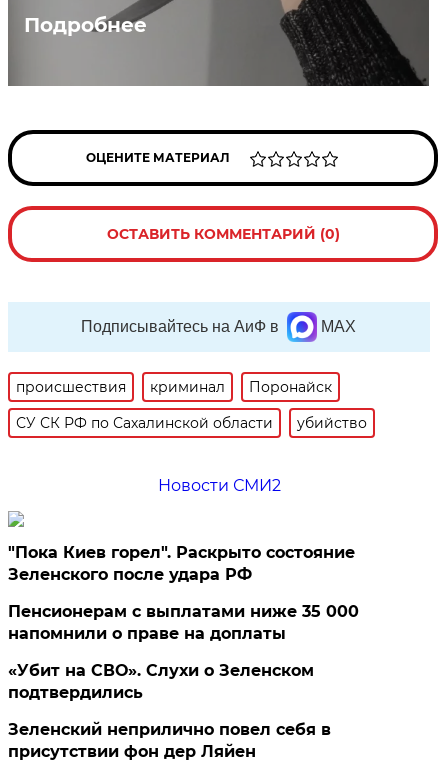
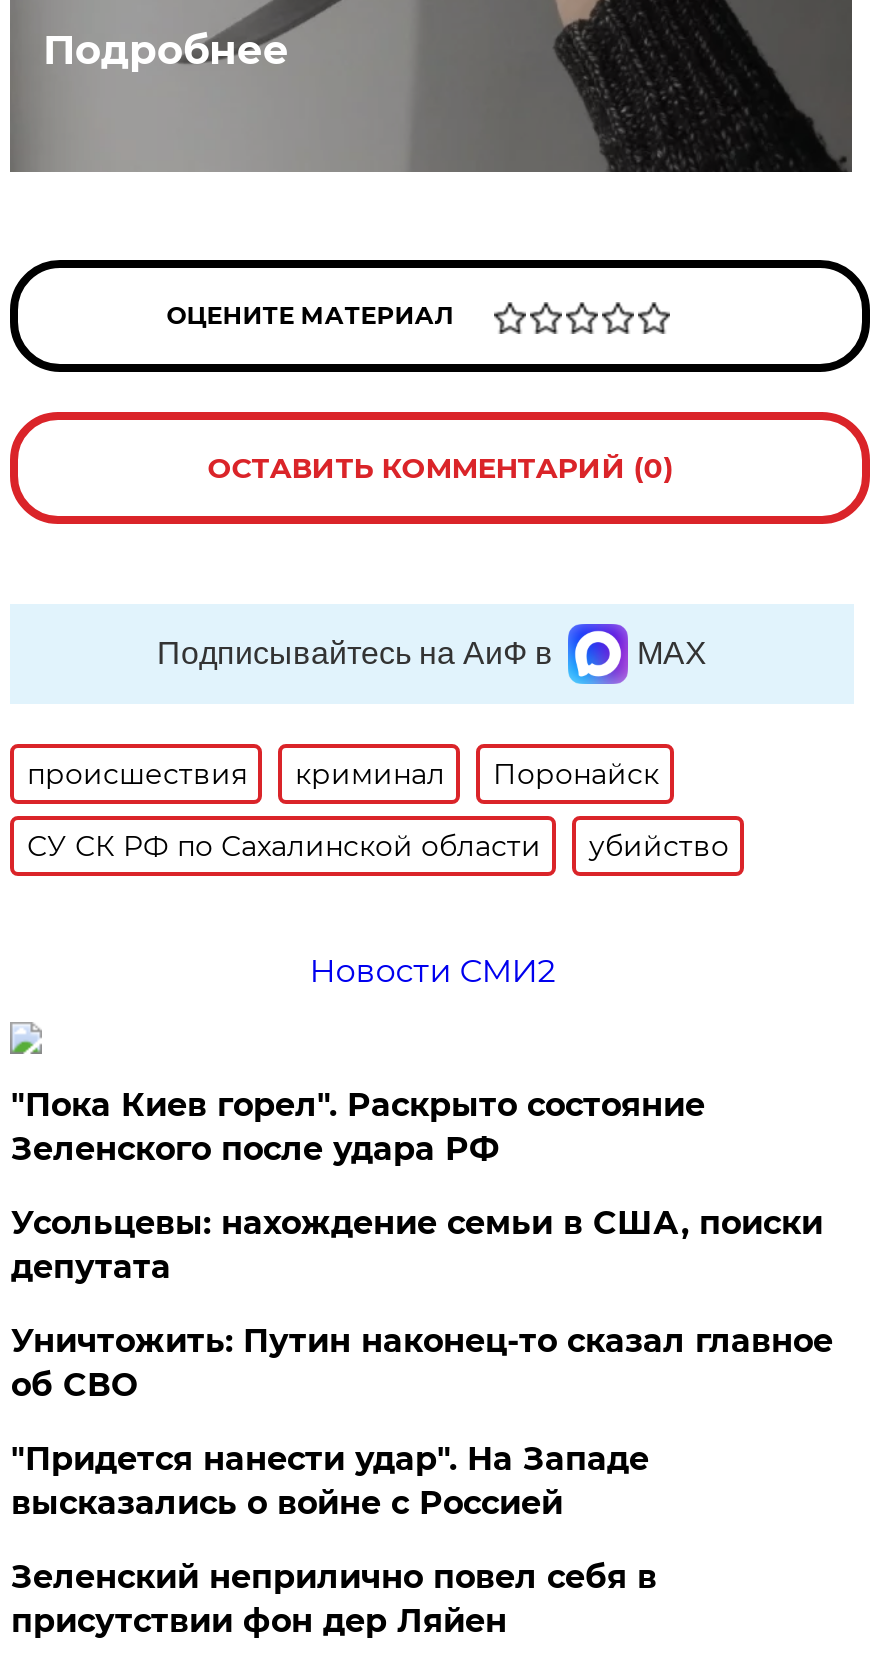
[8,602,359,702] Пенсионерам с выплатами ниже 35 000 | напомнили о праве на доплаты | «Убит на СВО». Слухи о Зеленском | подтвердились -> [11,1204,833,1522] Усольцевы: нахождение семьи в США, поиски | депутата | Уничтожить: Путин наконец-то сказал главное | об СВО | "Придется нанести удар". На Западе | высказались о войне с Россией

